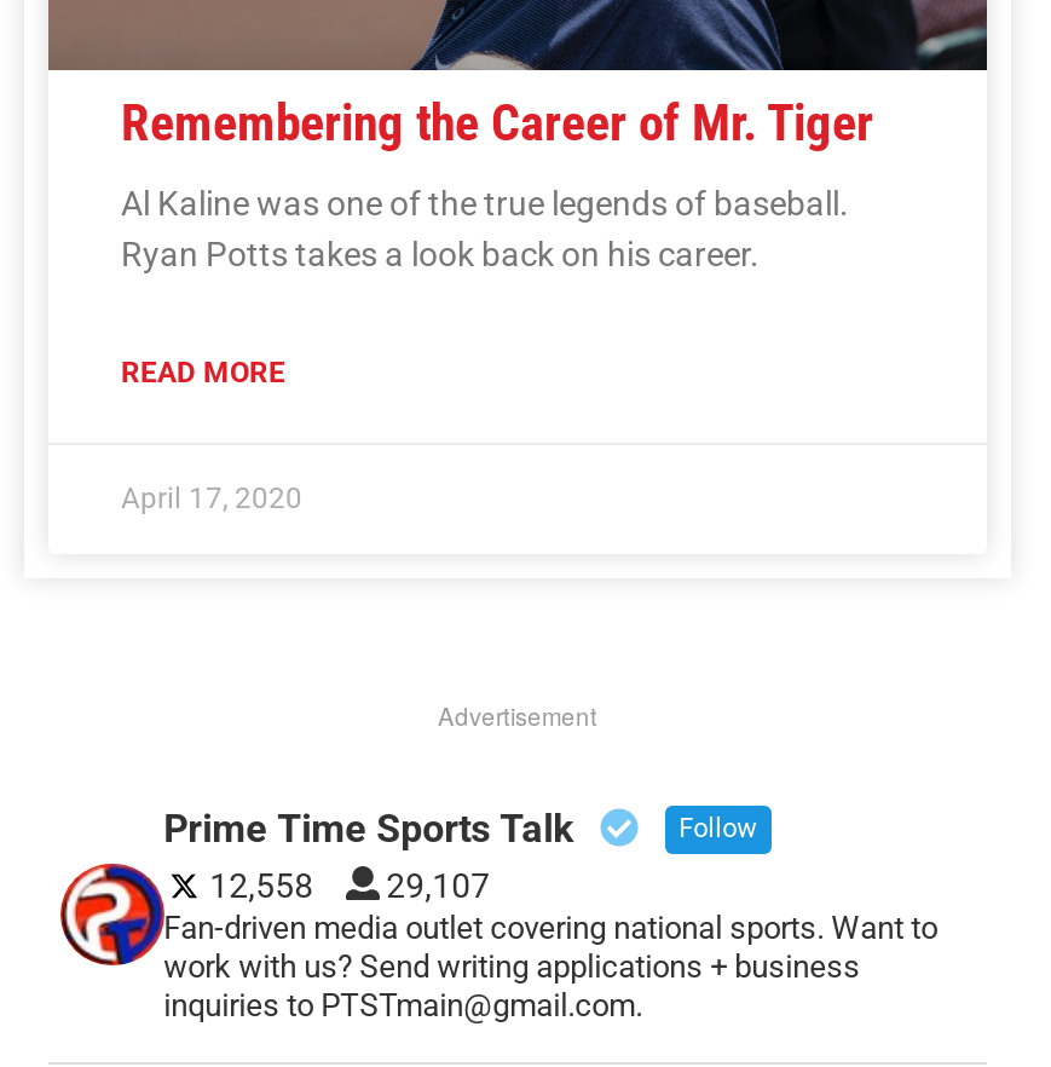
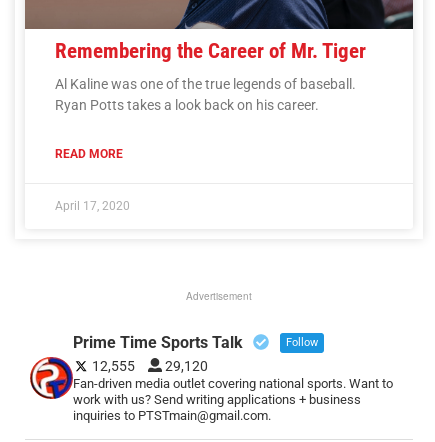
[209,865,321,904] 12,558 -> [92,358,138,374] 12,555
[386,865,490,904] 29,107 -> [165,358,208,374] 29,120

